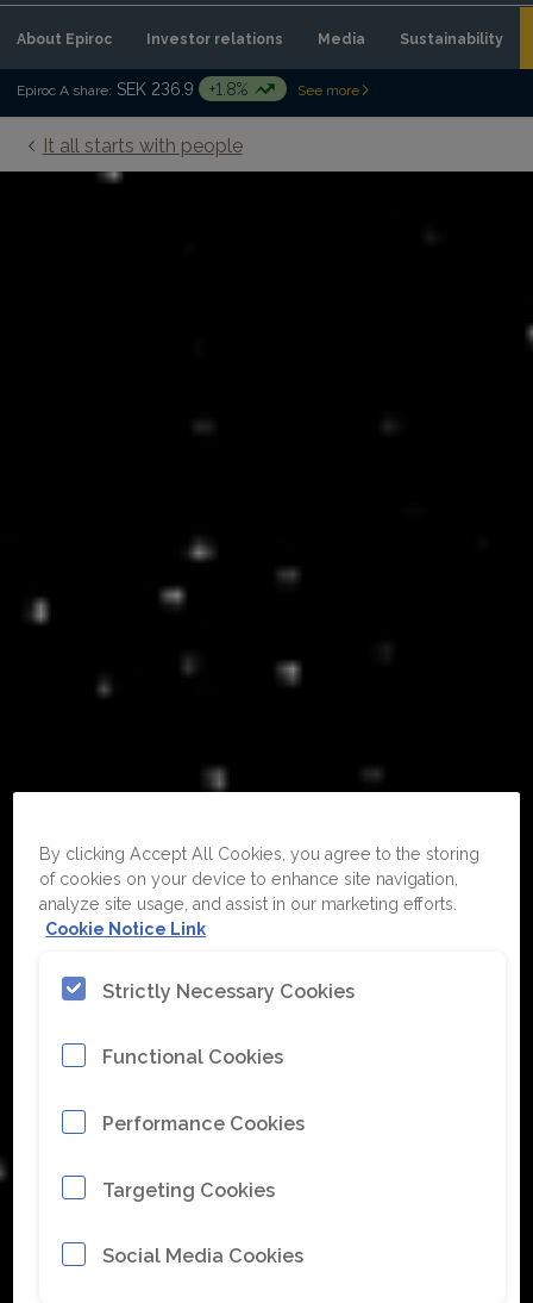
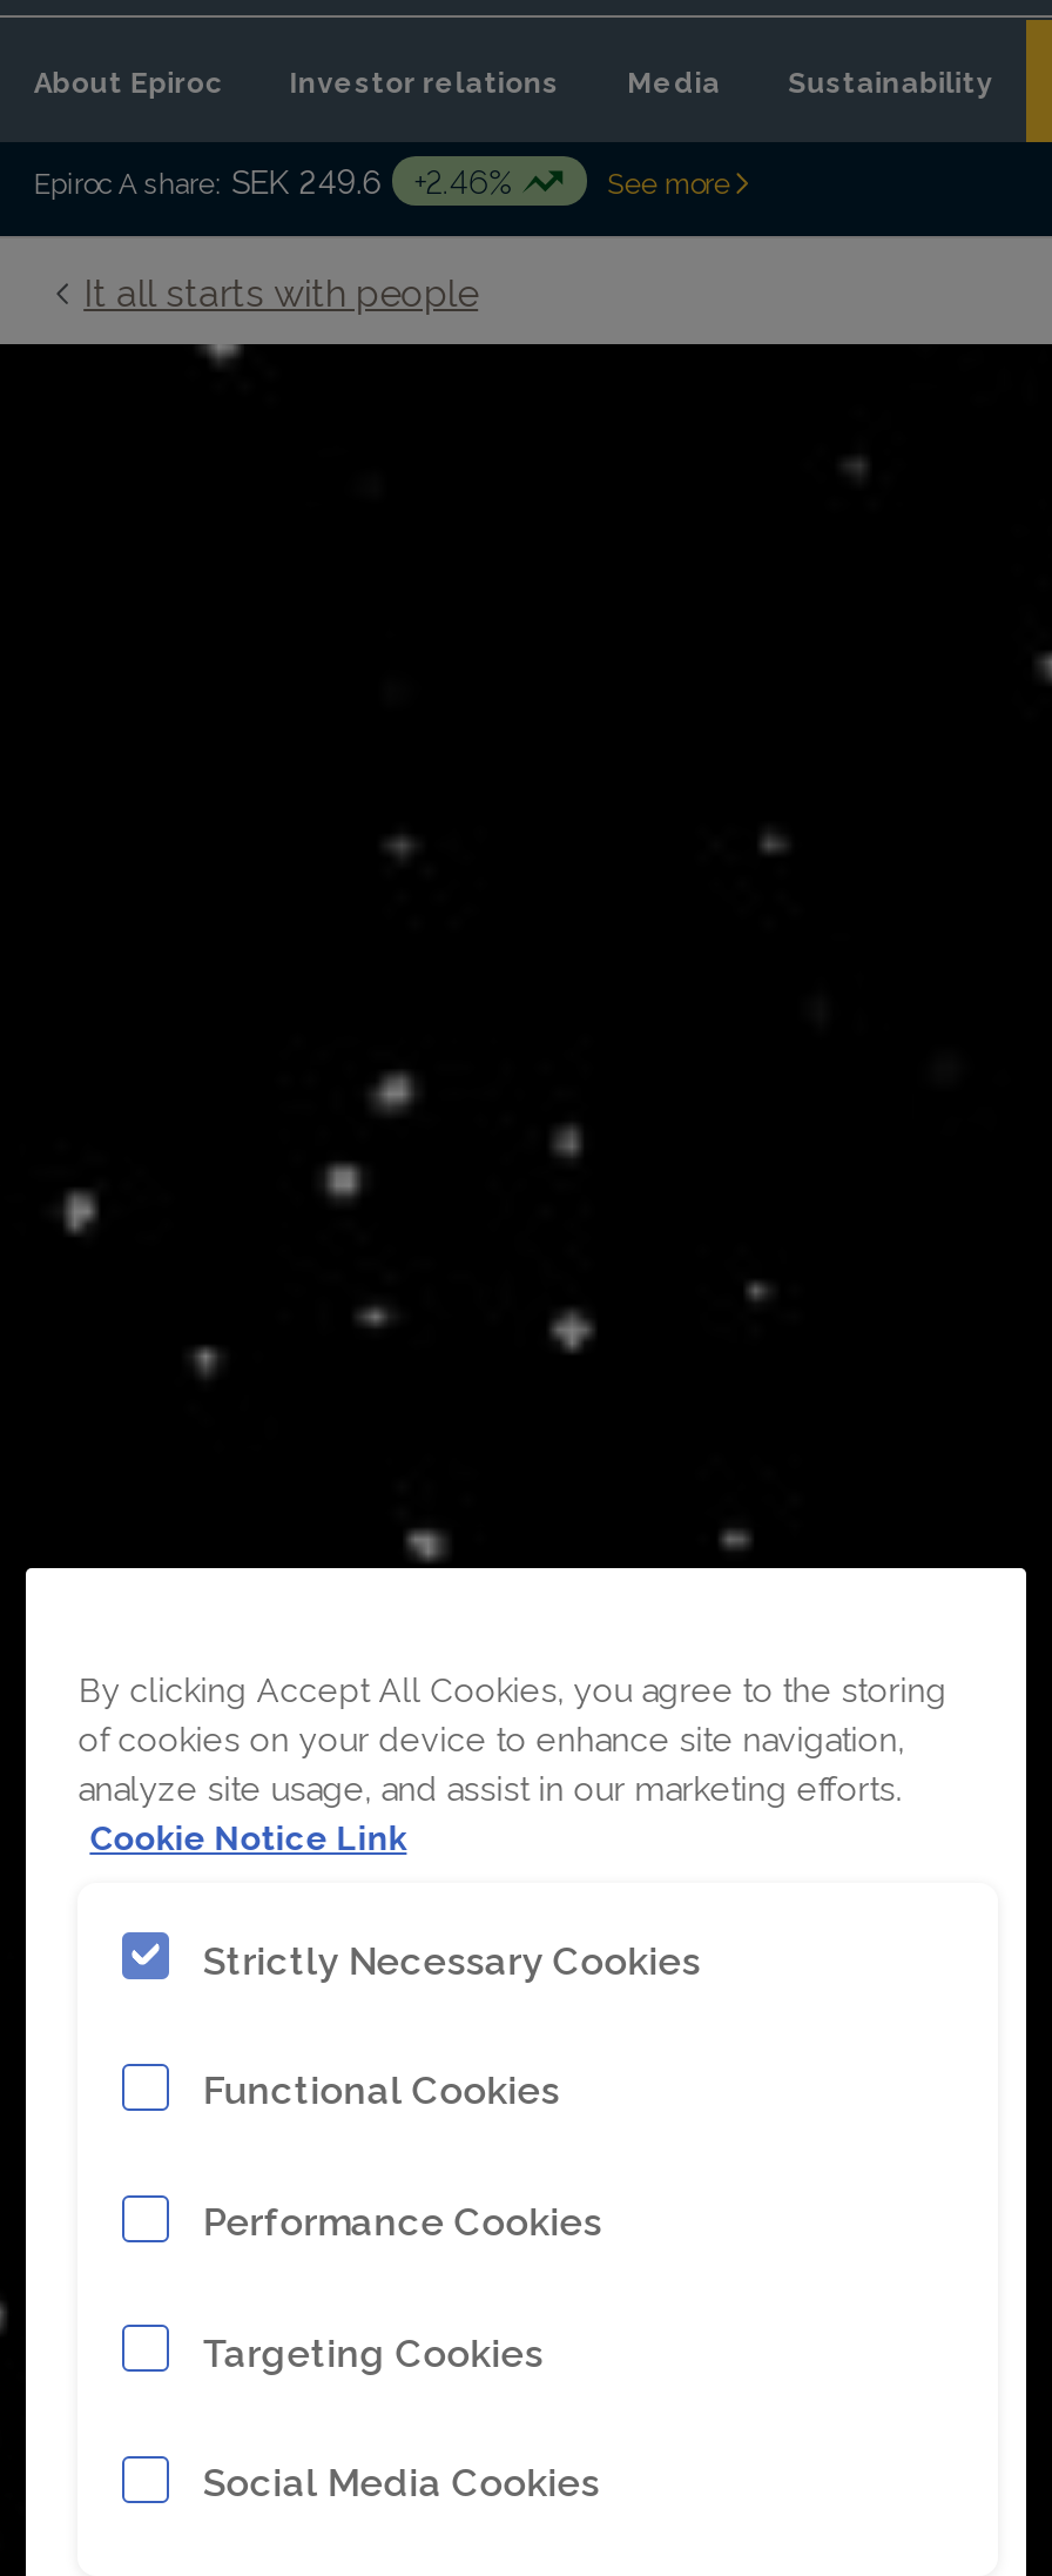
[17,76,194,99] Epiroc A share: SEK 236.9 -> [34,156,384,200] Epiroc A share: SEK 249.6
[210,76,248,99] +1.8% -> [414,156,511,200] +2.46%

